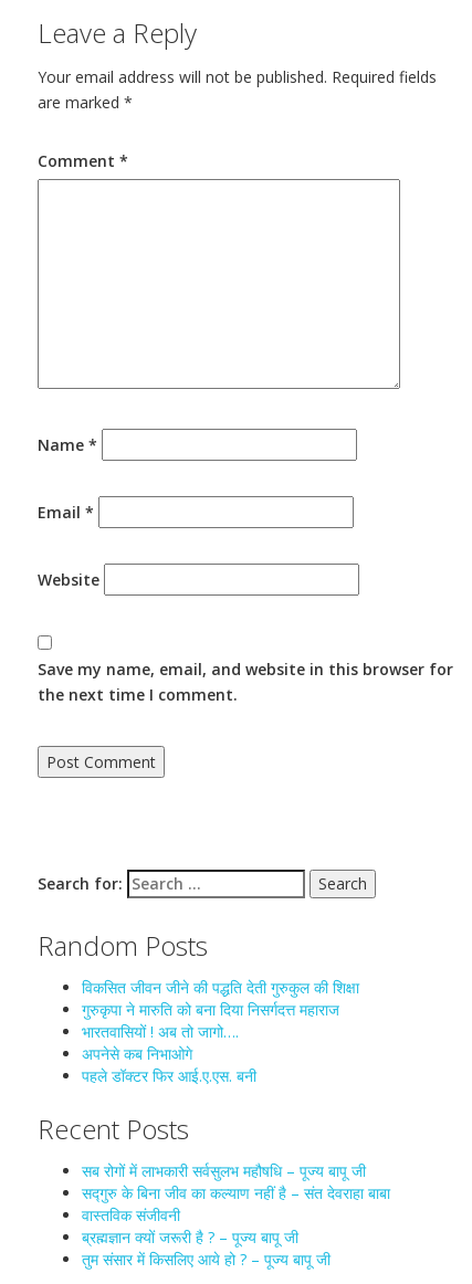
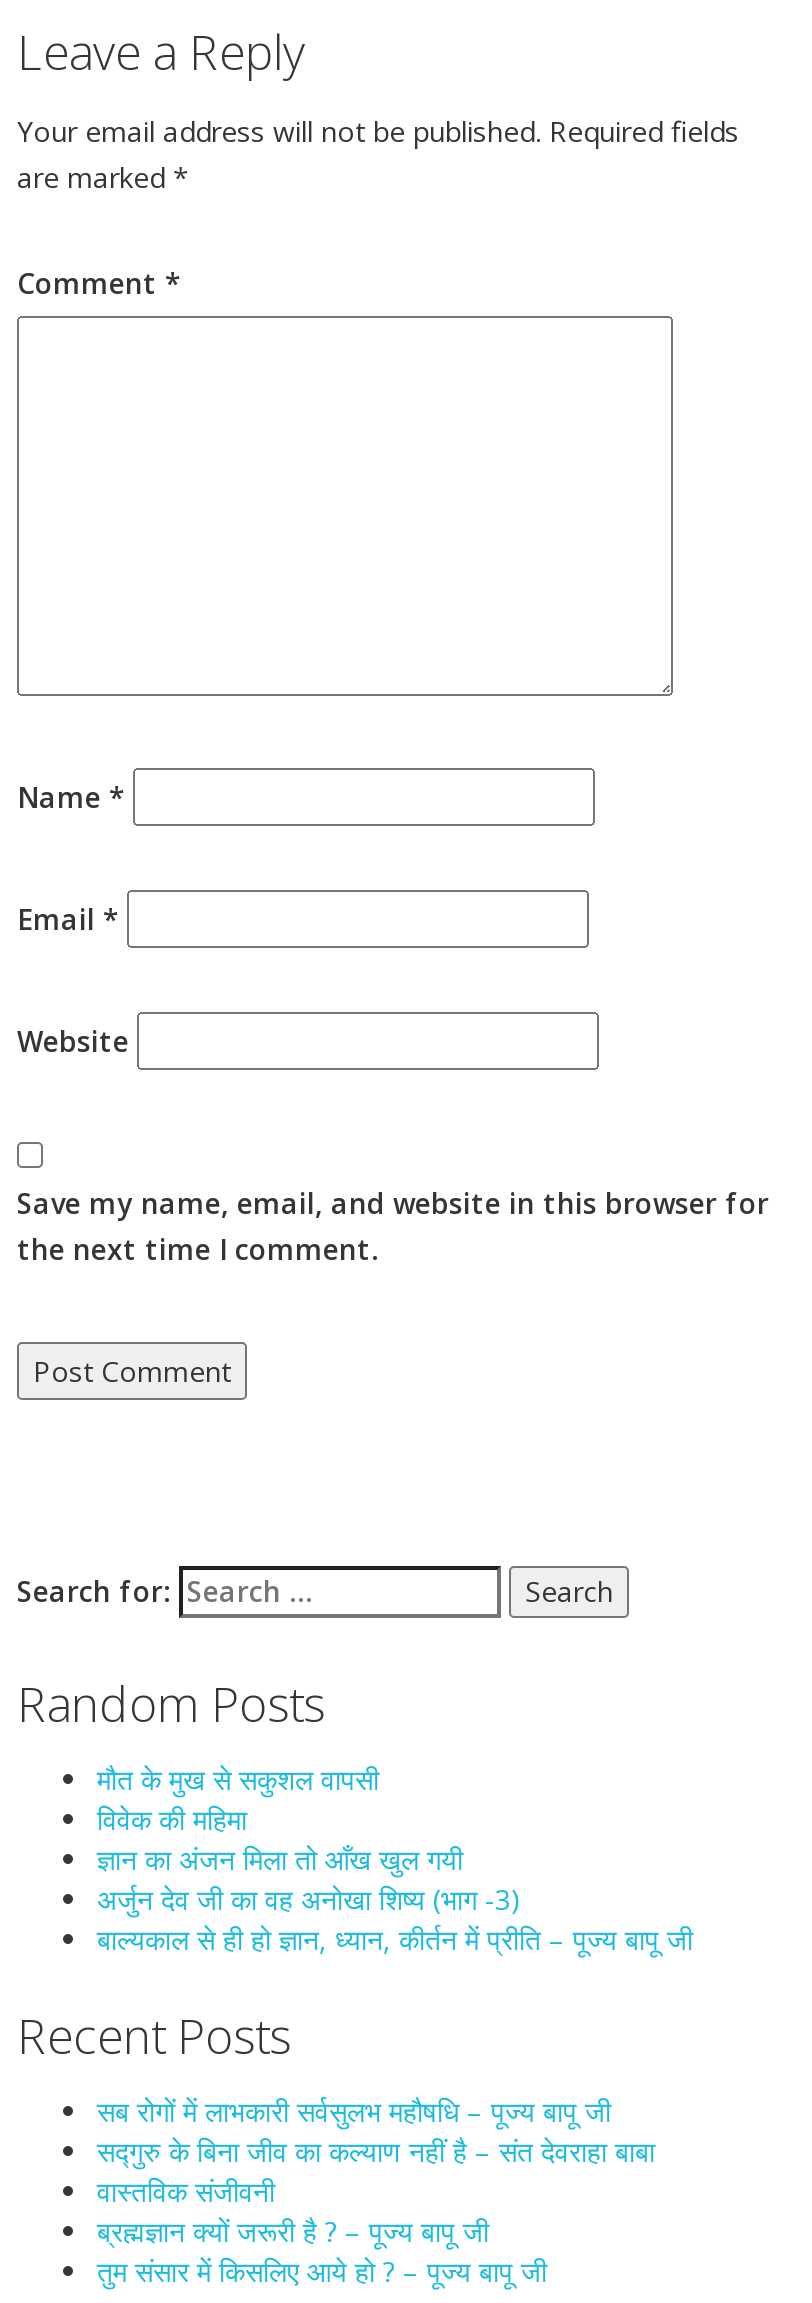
[82,977,359,1086] विकसित जीवन जीने की पद्धति देती गुरुकुल की शिक्षा | गुरुकृपा ने मारुति को बना दिया निसर्गदत्त महाराज | भारतवासियों ! अब तो जागो…. | अपनेसे कब निभाओगे | पहले डॉक्टर फिर आई.ए.एस. बनी -> [97,1760,693,1958] मौत के मुख से सकुशल वापसी | विवेक की महिमा | ज्ञान का अंजन मिला तो आँख खुल गयी | अर्जुन देव जी का वह अनोखा शिष्य (भाग -3) | बाल्यकाल से ही हो ज्ञान, ध्यान, कीर्तन में प्रीति – पूज्य बापू जी

